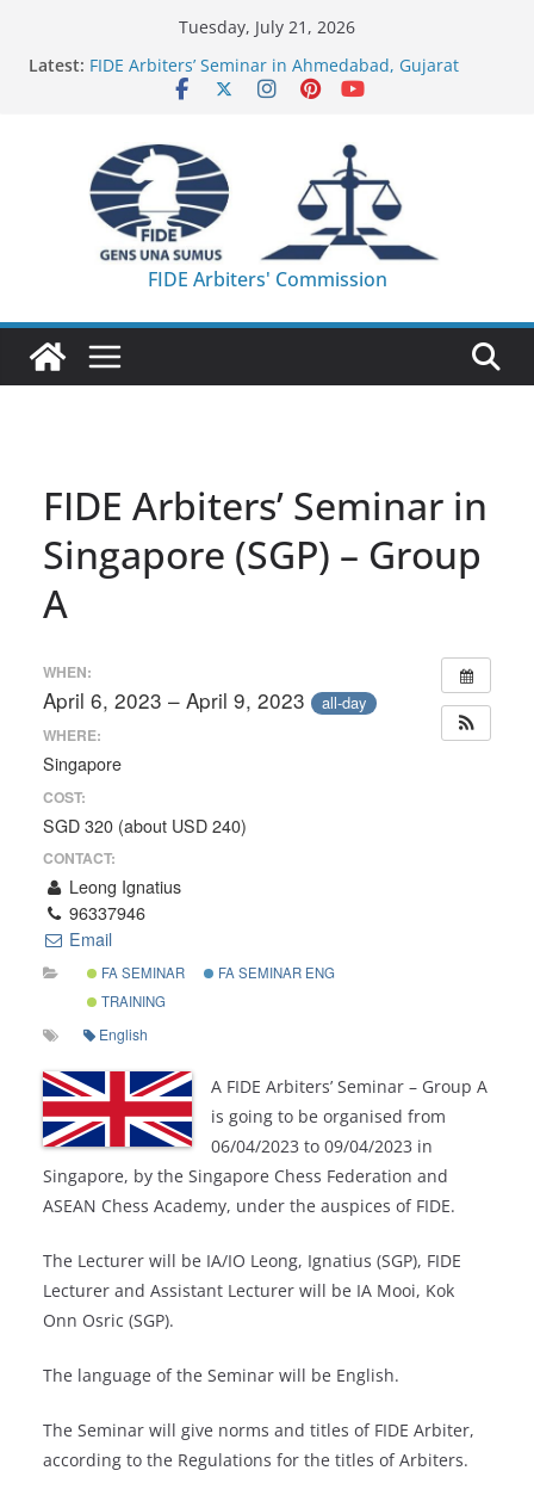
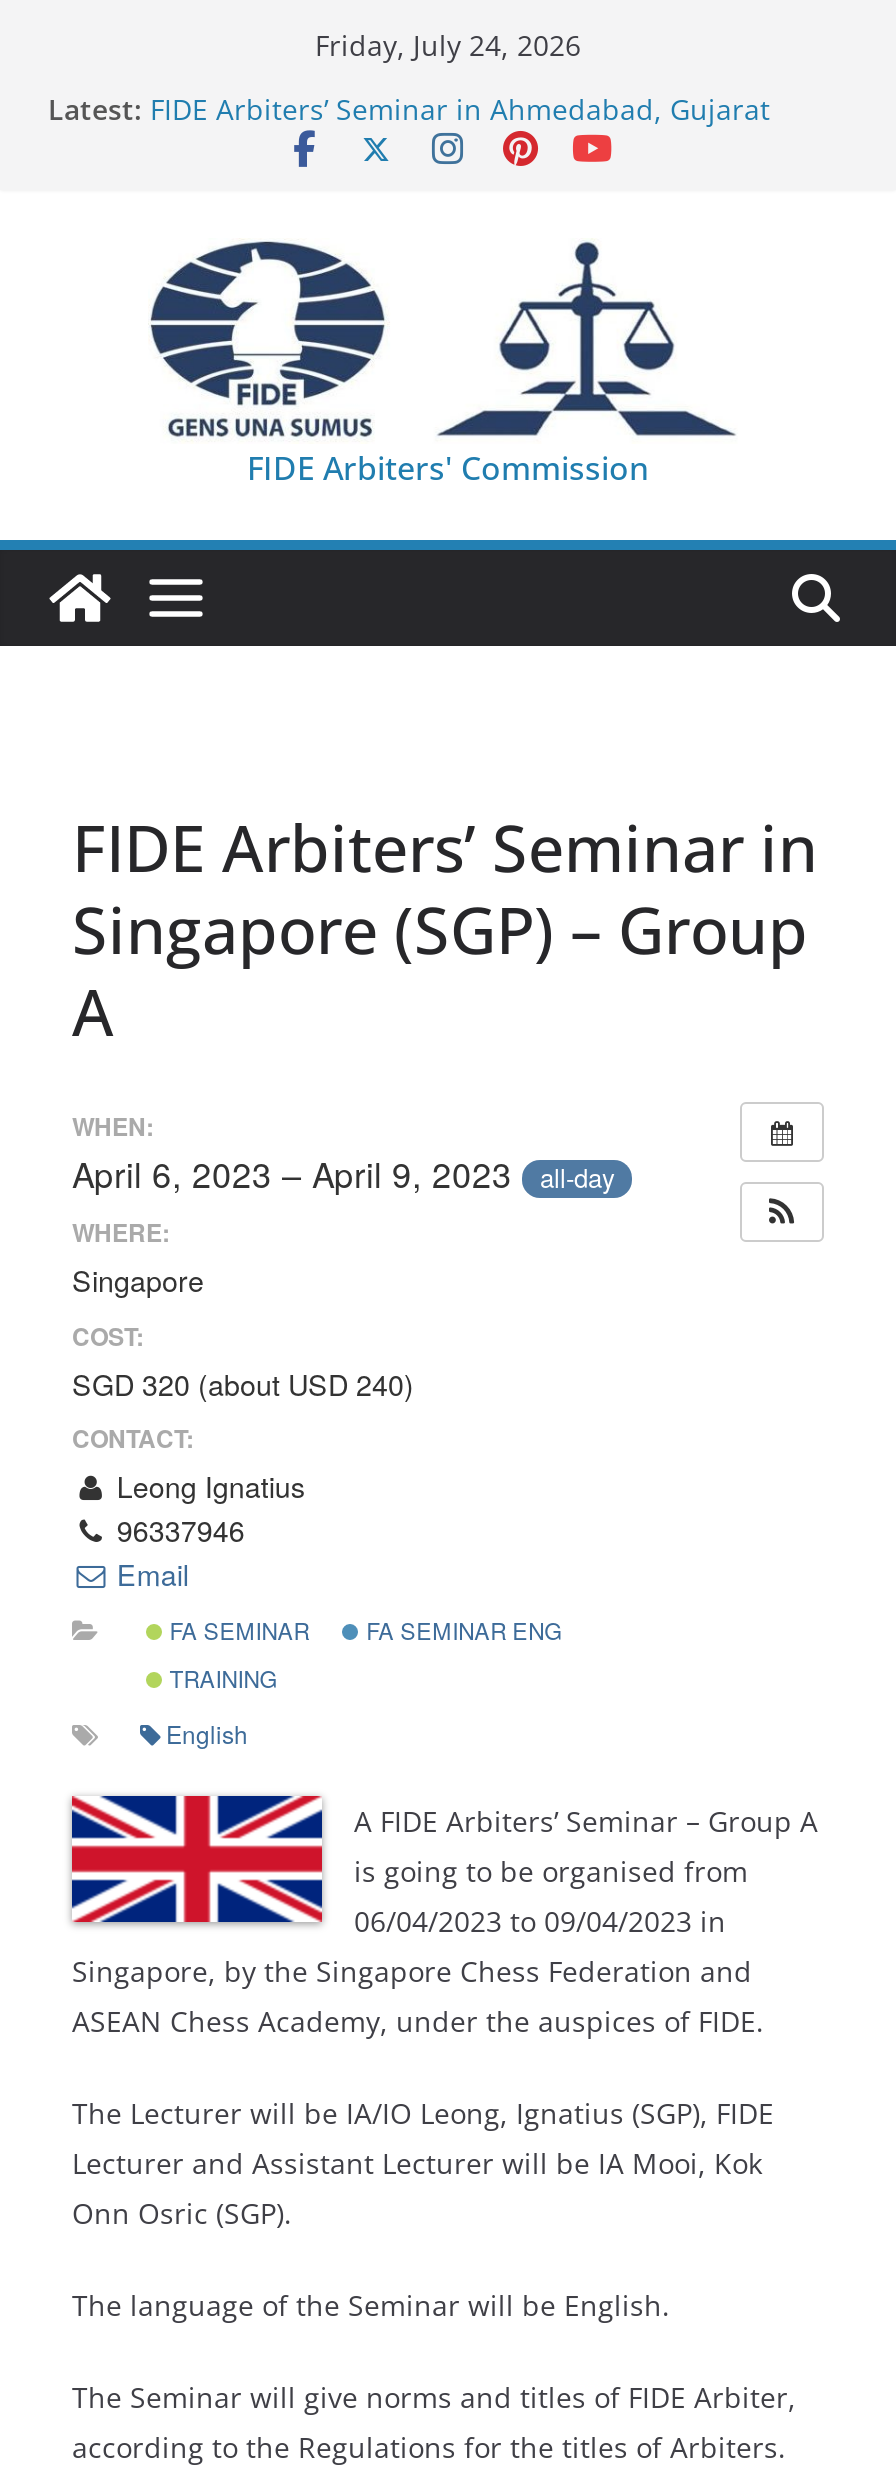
[179,16,355,38] Tuesday, July 21, 2026 -> [315,26,581,64] Friday, July 24, 2026

